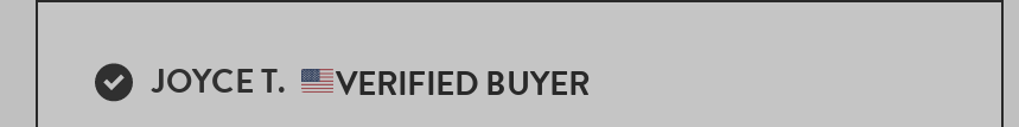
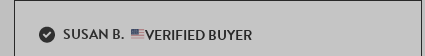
[152,58,292,108] JOYCE T. -> [63,24,127,45] SUSAN B.

